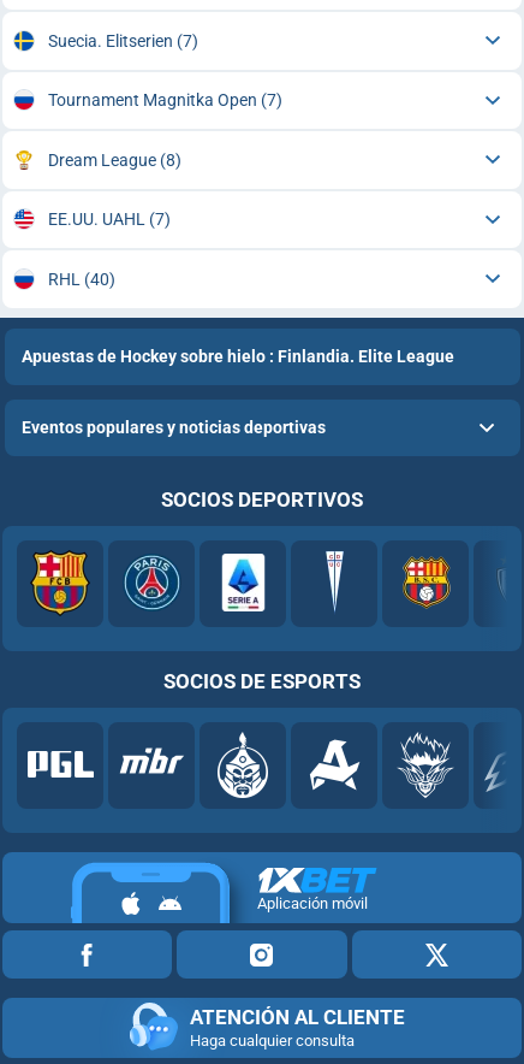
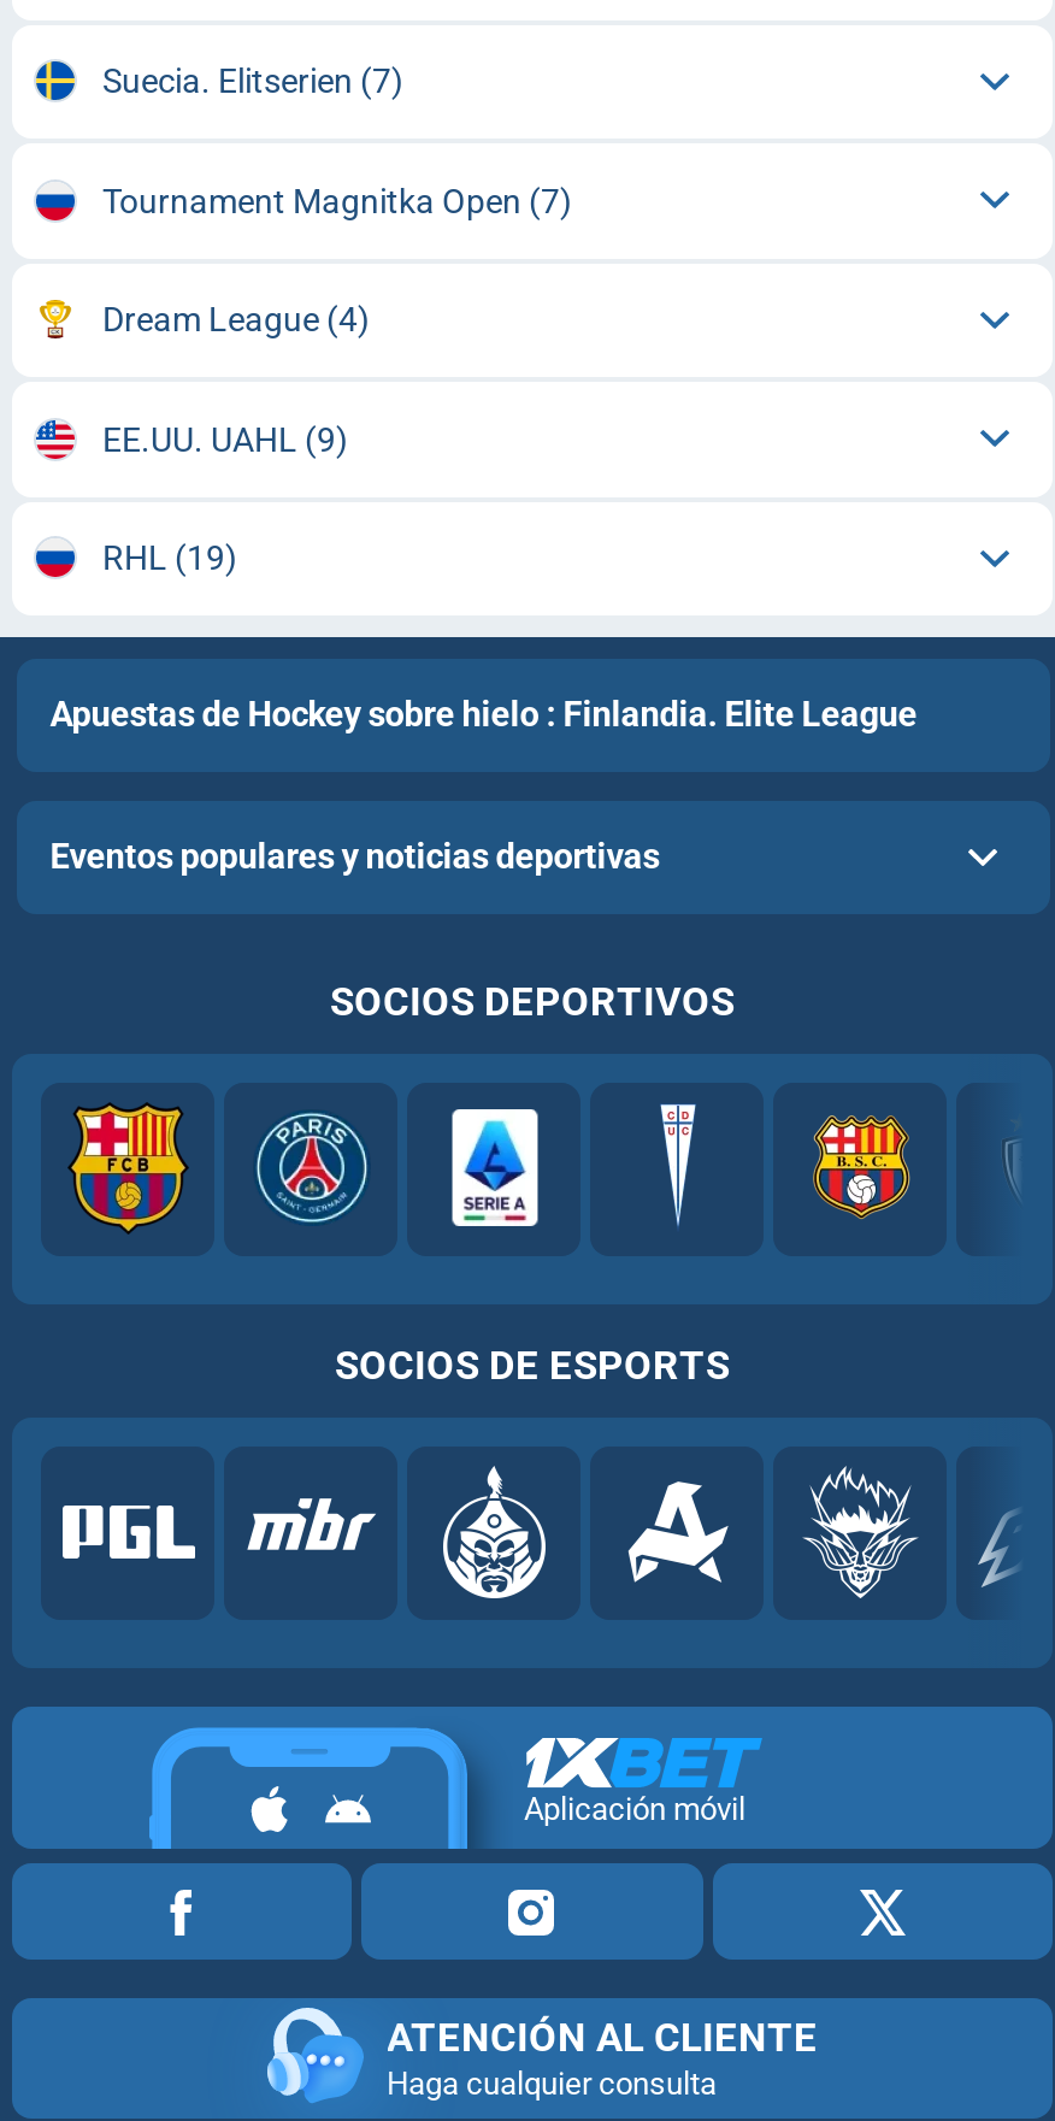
[47,150,181,169] Dream League (8) -> [102,301,370,339] Dream League (4)
[47,210,170,229] EE.UU. UAHL (7) -> [102,420,348,458] EE.UU. UAHL (9)
[47,269,115,289] RHL (40) -> [102,539,237,578] RHL (19)

